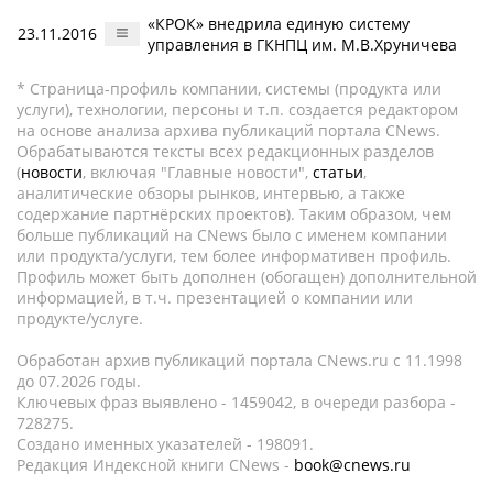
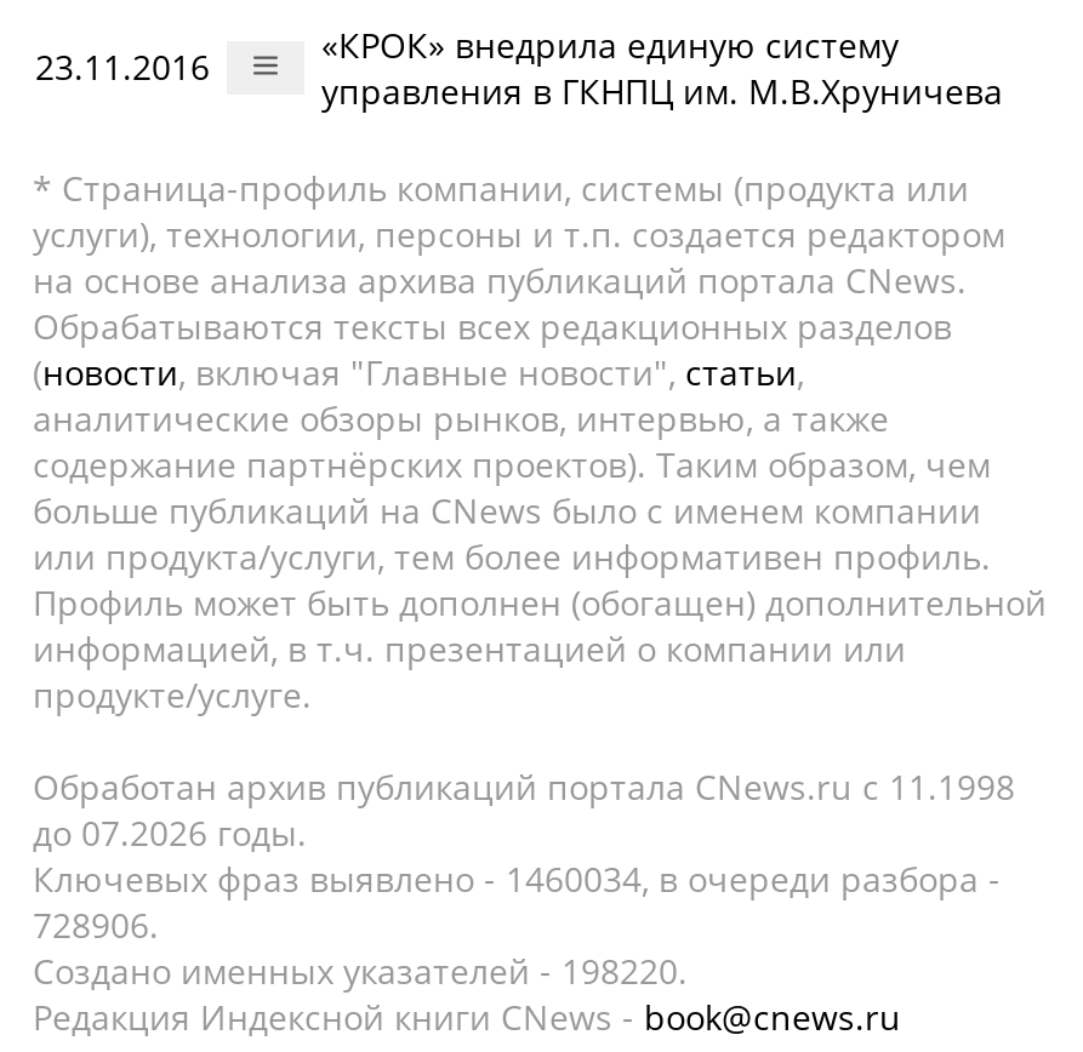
[17,392,456,412] Ключевых фраз выявлено - 1459042, в очереди разбора - -> [33,856,1001,902] Ключевых фраз выявлено - 1460034, в очереди разбора -
[17,412,74,433] 728275. -> [33,902,159,948] 728906.
[17,433,314,454] Создано именных указателей - 198091. -> [33,948,688,994] Создано именных указателей - 198220.

